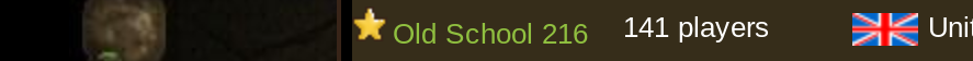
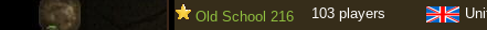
[393,11,770,50] Old School 216 141 players -> [195,5,385,25] Old School 216 103 players

